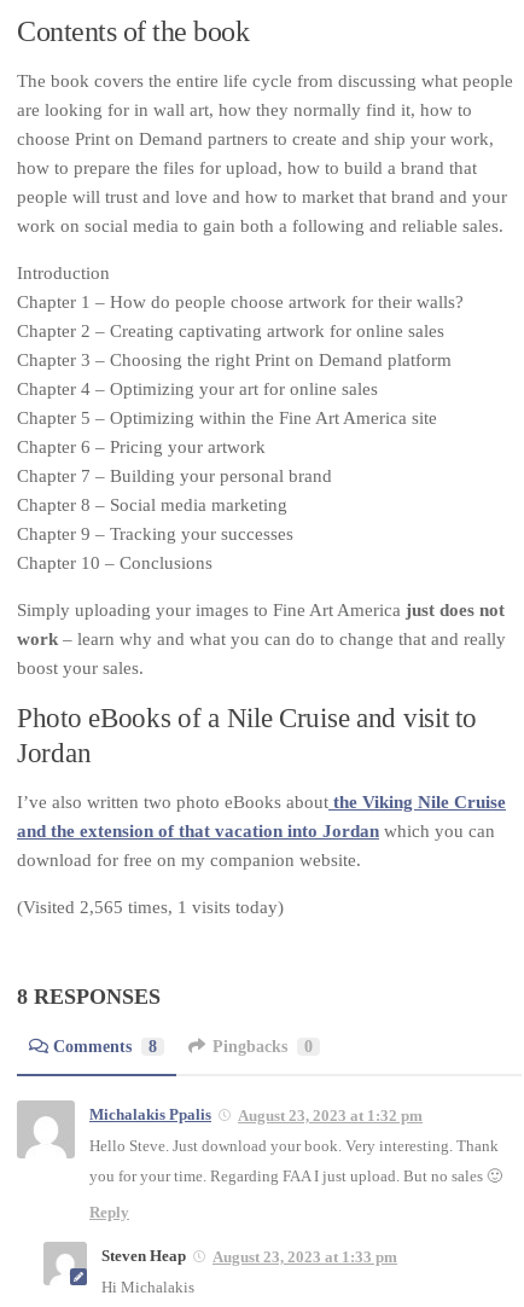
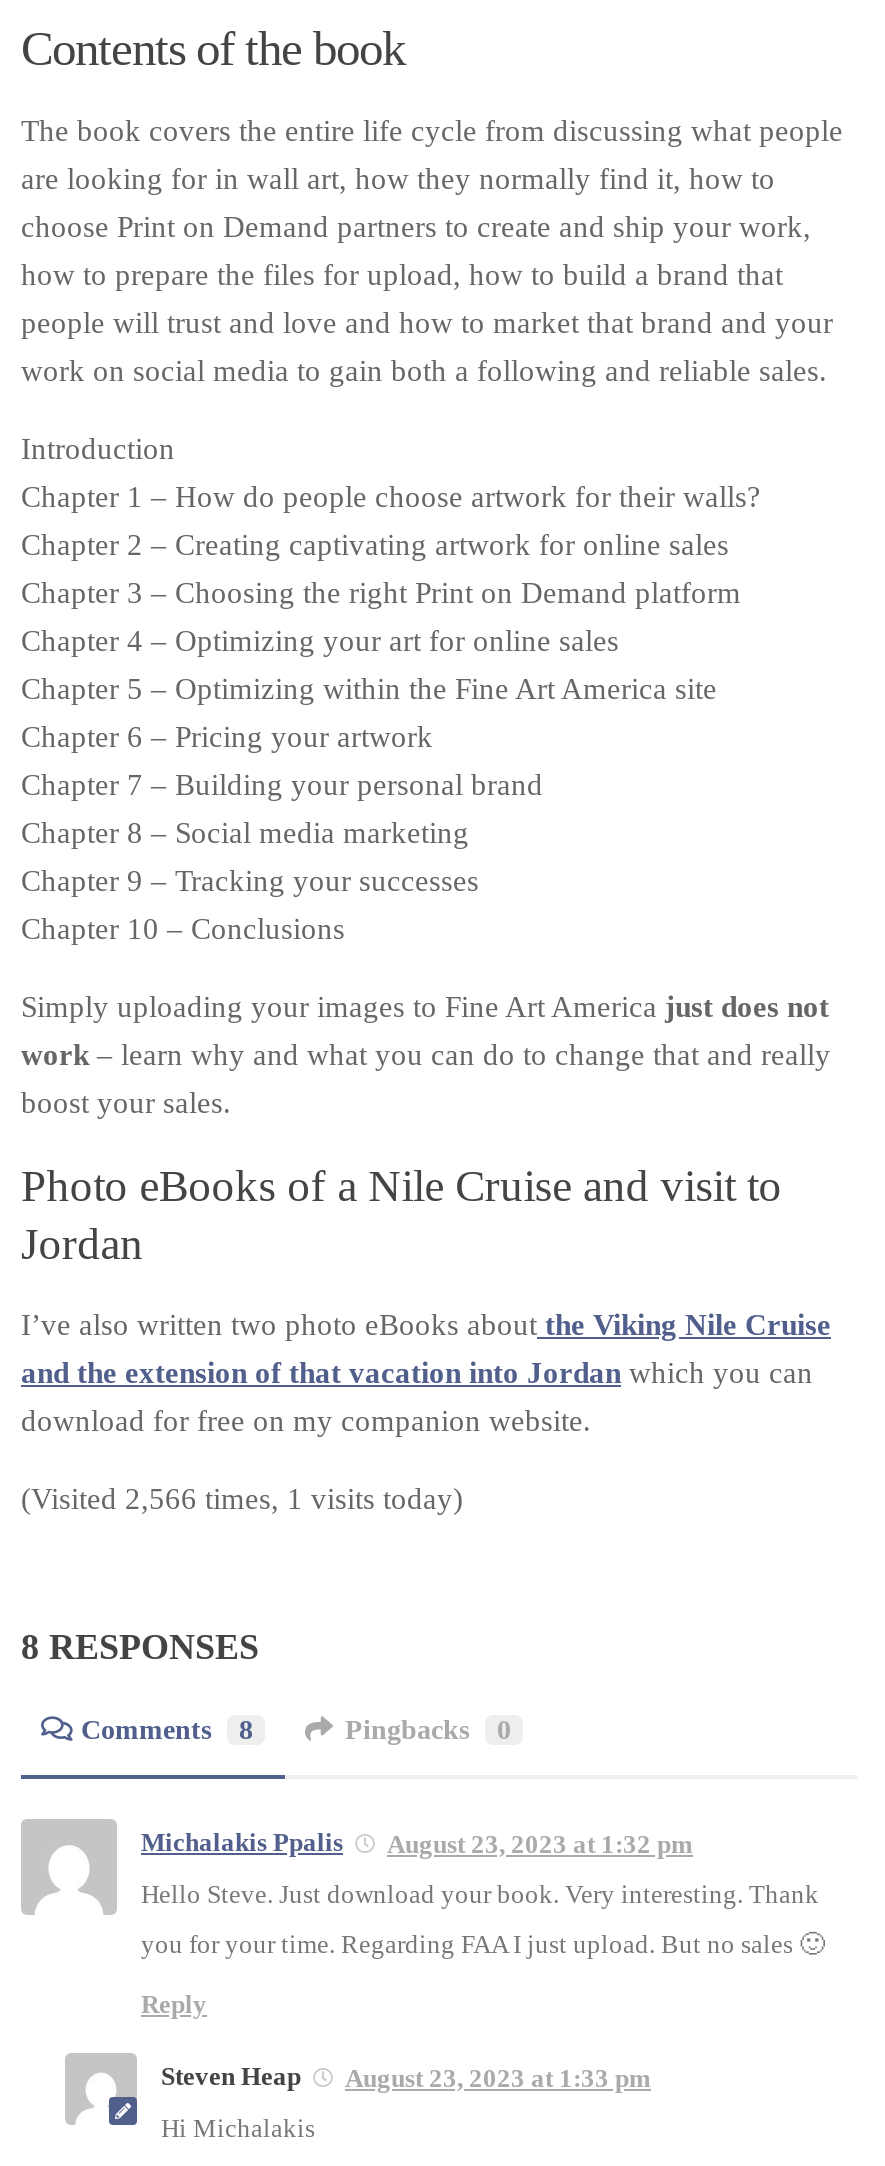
[17,898,284,917] (Visited 2,565 times, 1 visits today) -> [21,1483,463,1515] (Visited 2,566 times, 1 visits today)

